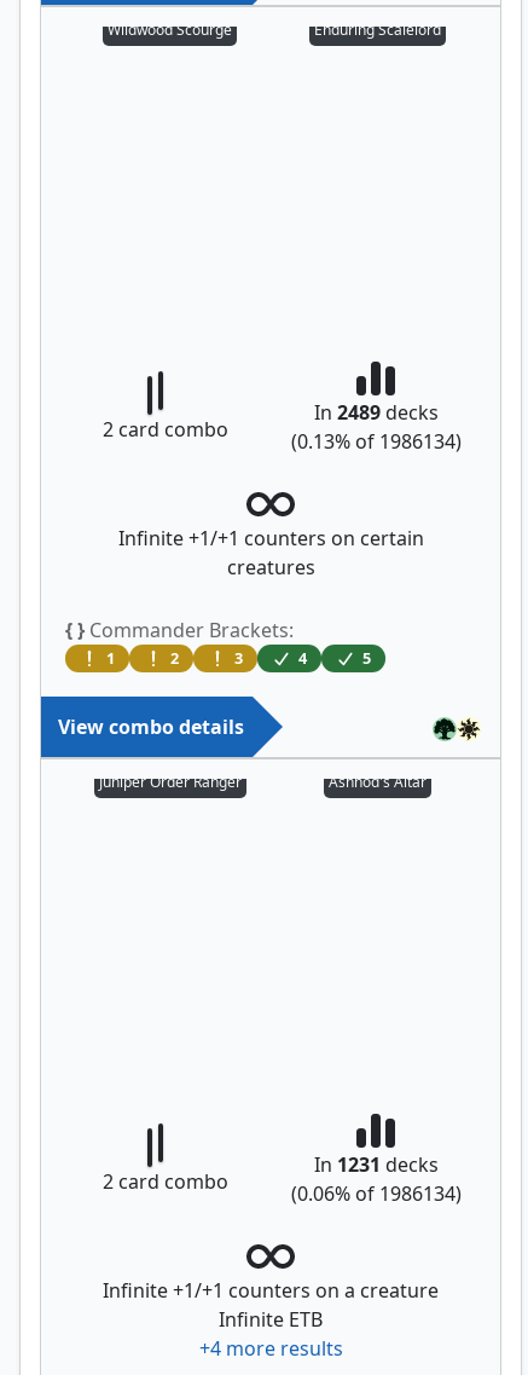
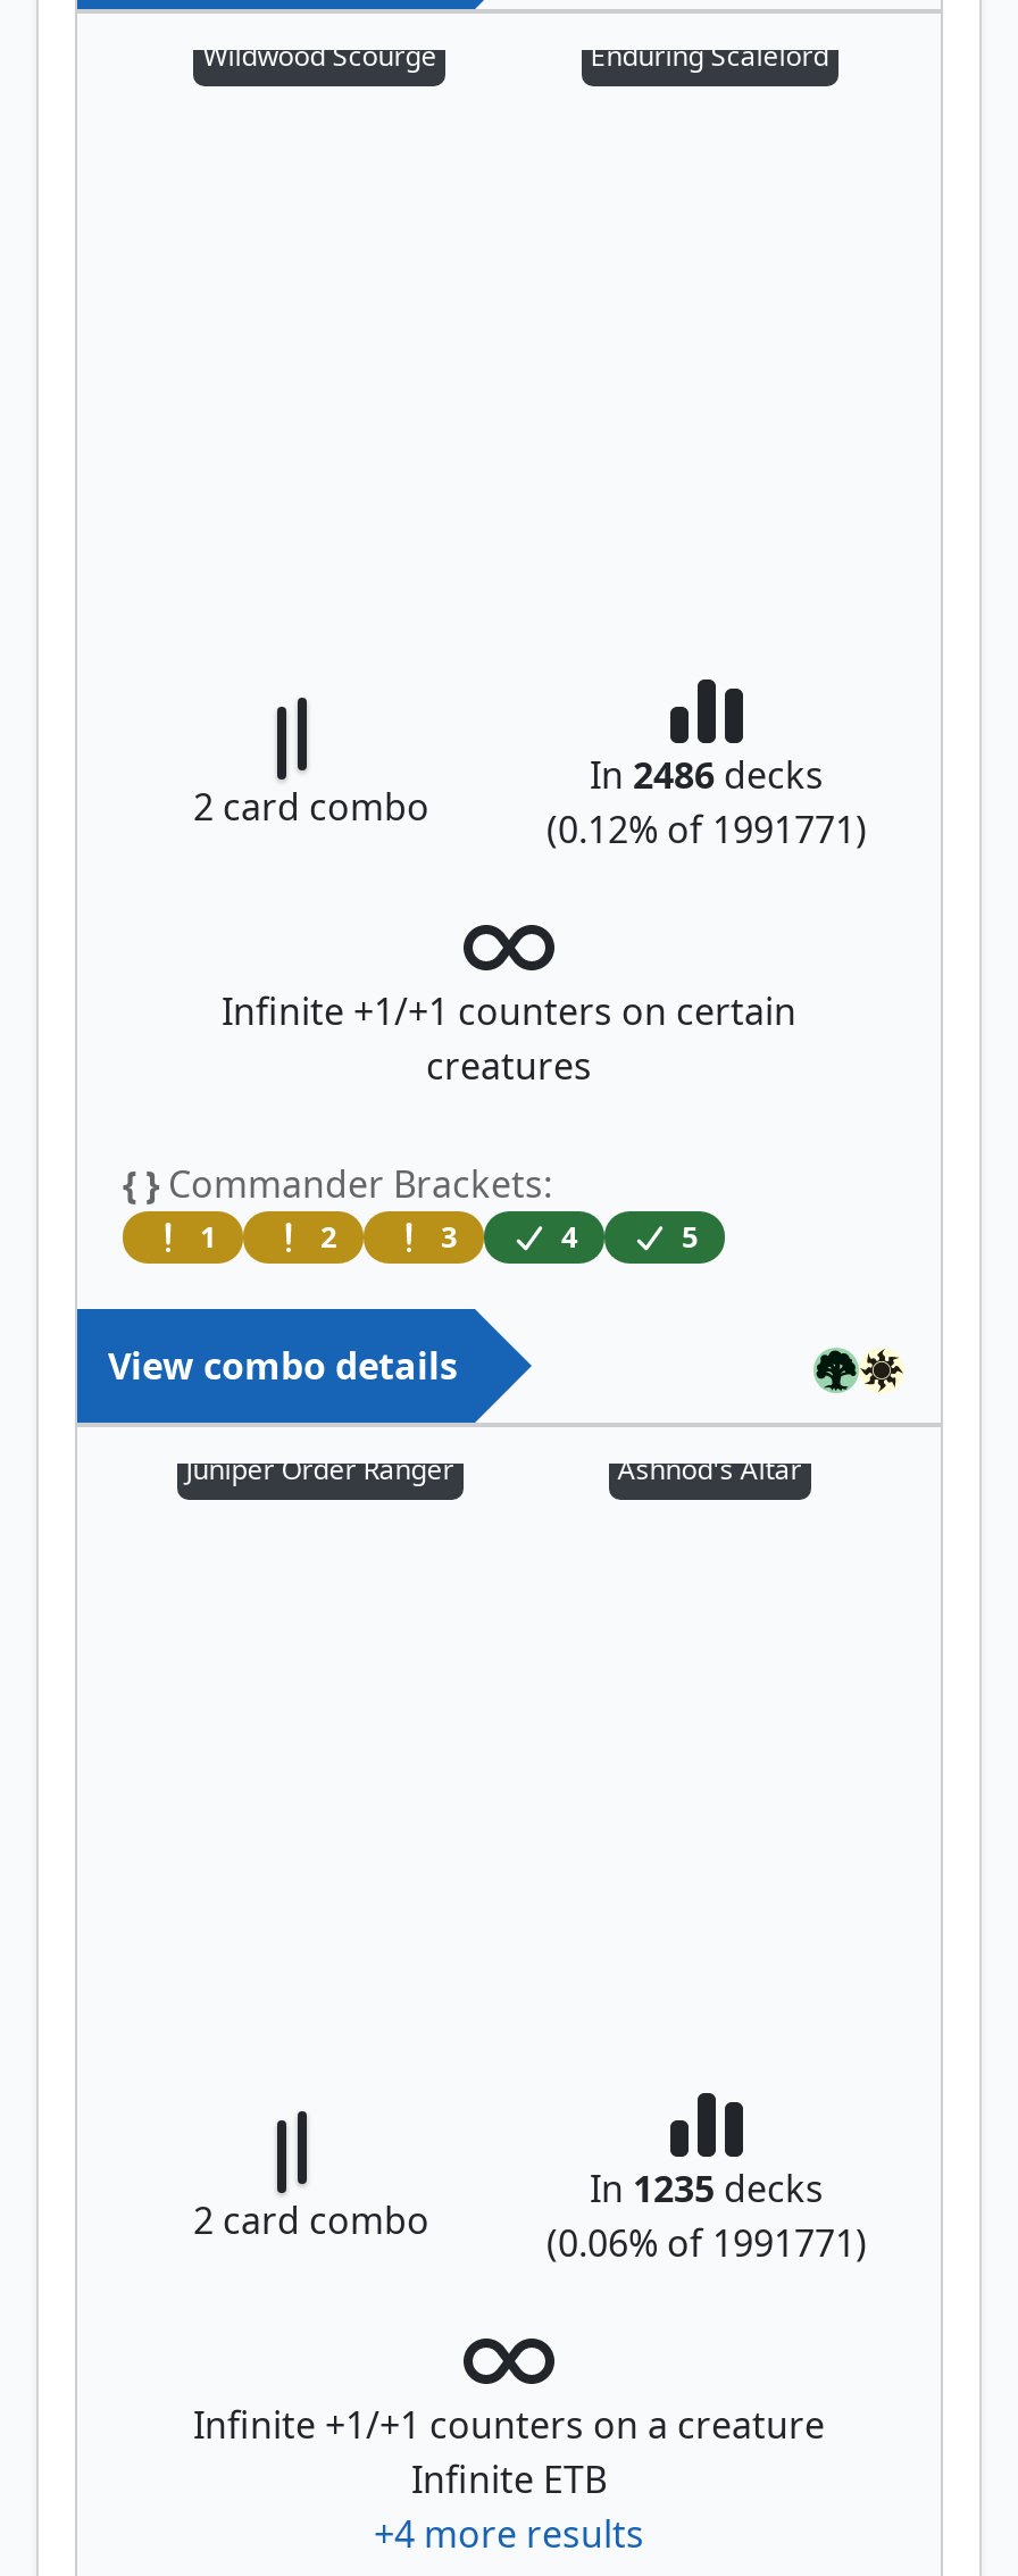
[314,399,438,426] In 2489 decks -> [590,750,824,800] In 2486 decks
[291,428,461,455] (0.13% of 1986134) -> [546,805,867,855] (0.12% of 1991771)
[314,1151,438,1178] In 1231 decks -> [590,2164,824,2214] In 1235 decks
[291,1180,461,1207] (0.06% of 1986134) -> [546,2218,867,2268] (0.06% of 1991771)

